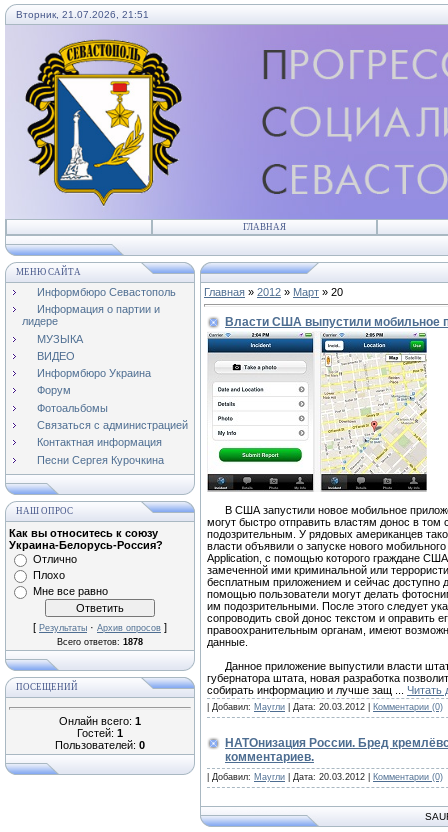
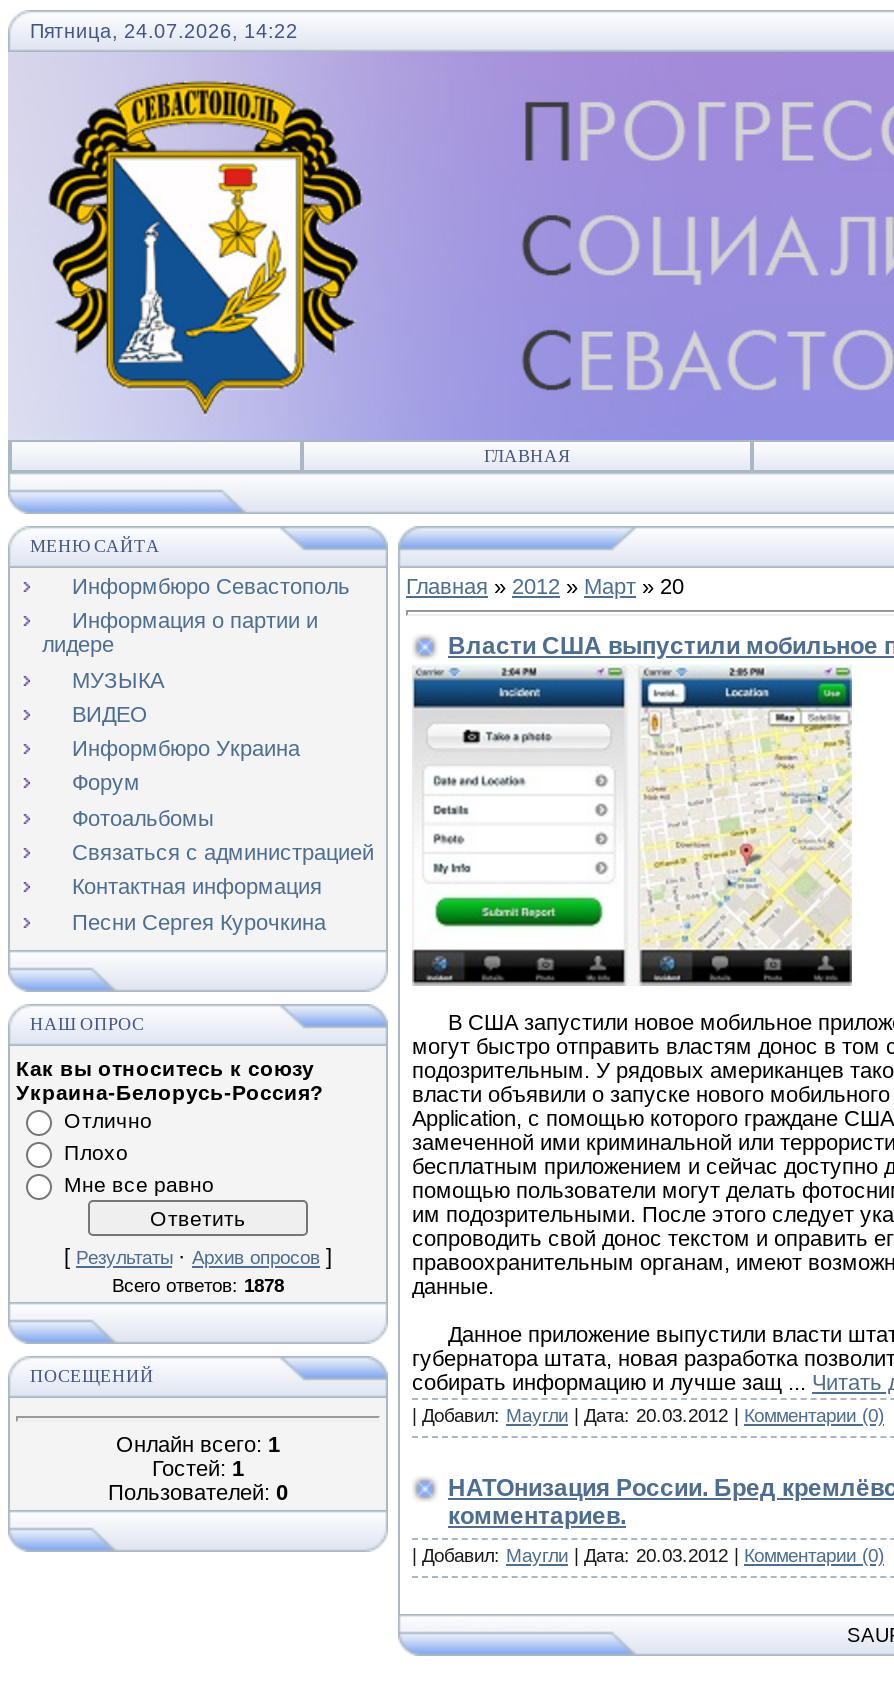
[16,9,149,20] Вторник, 21.07.2026, 21:51 -> [30,20,298,42] Пятница, 24.07.2026, 14:22

